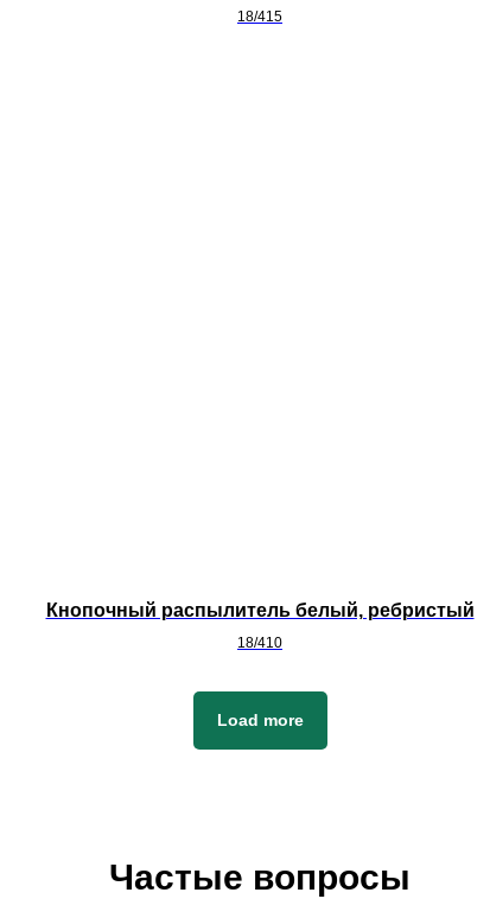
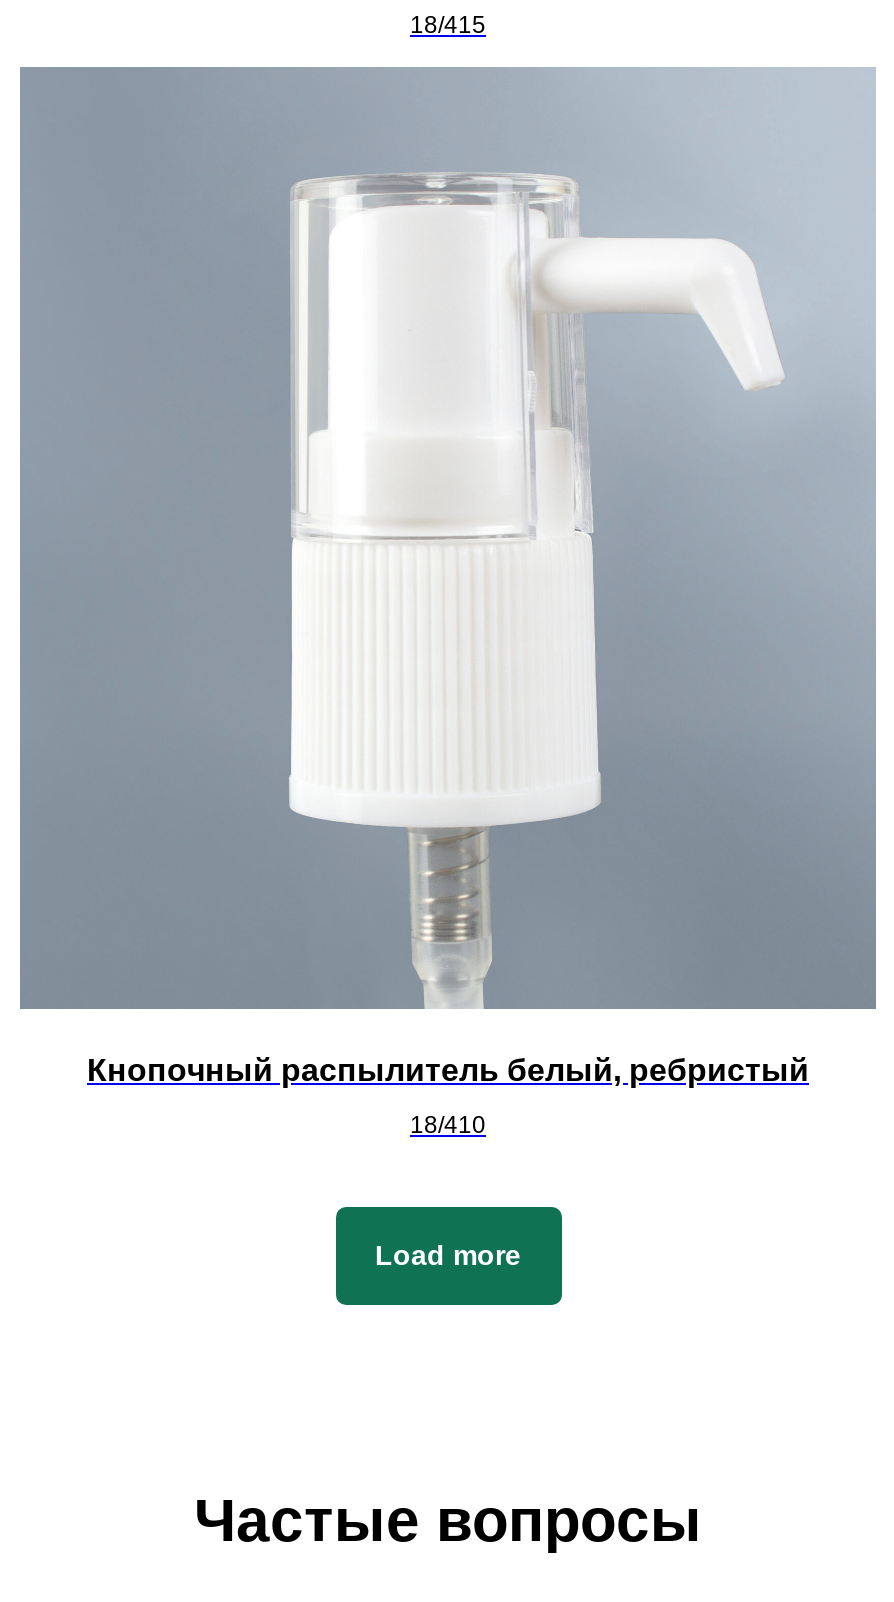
none -> [18,65,878,1011] [image]

